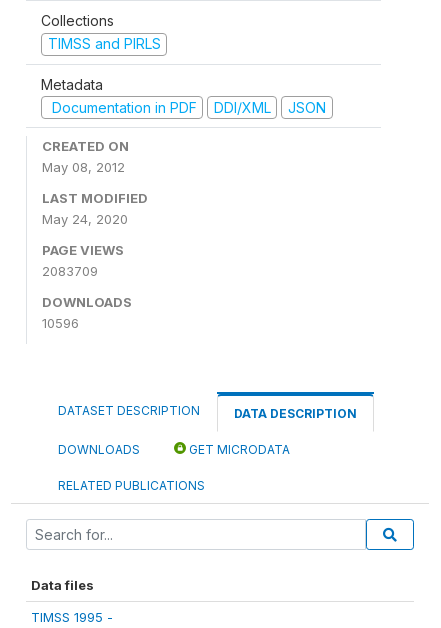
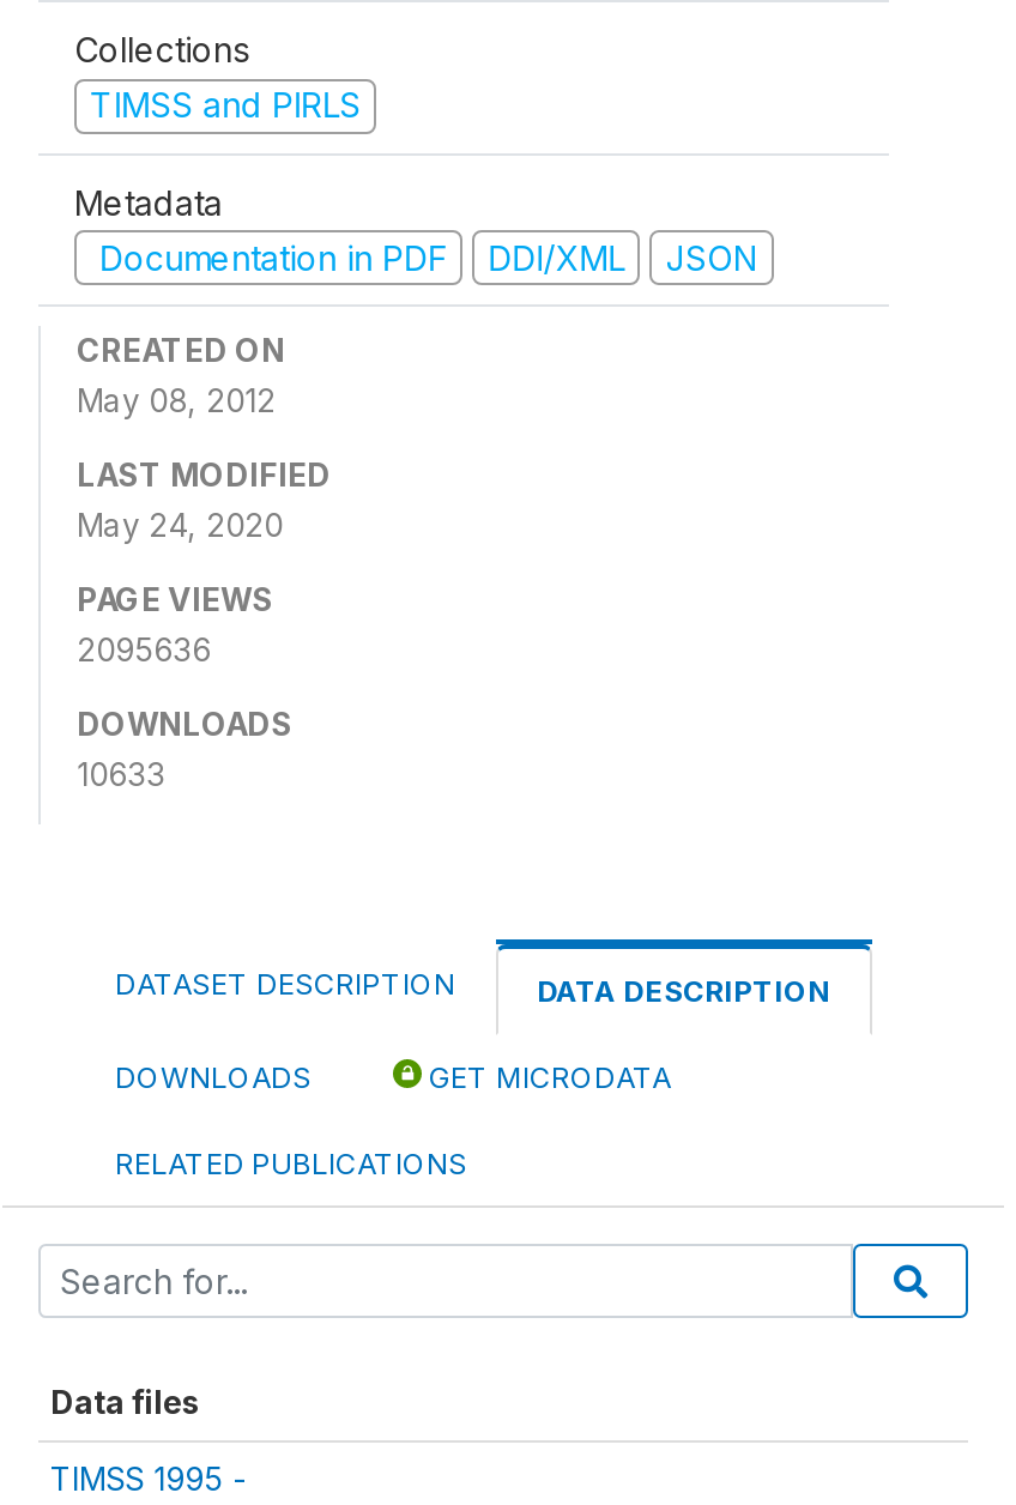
[42,263,98,279] 2083709 -> [77,630,211,669] 2095636
[42,315,79,331] 10596 -> [77,755,165,793] 10633

